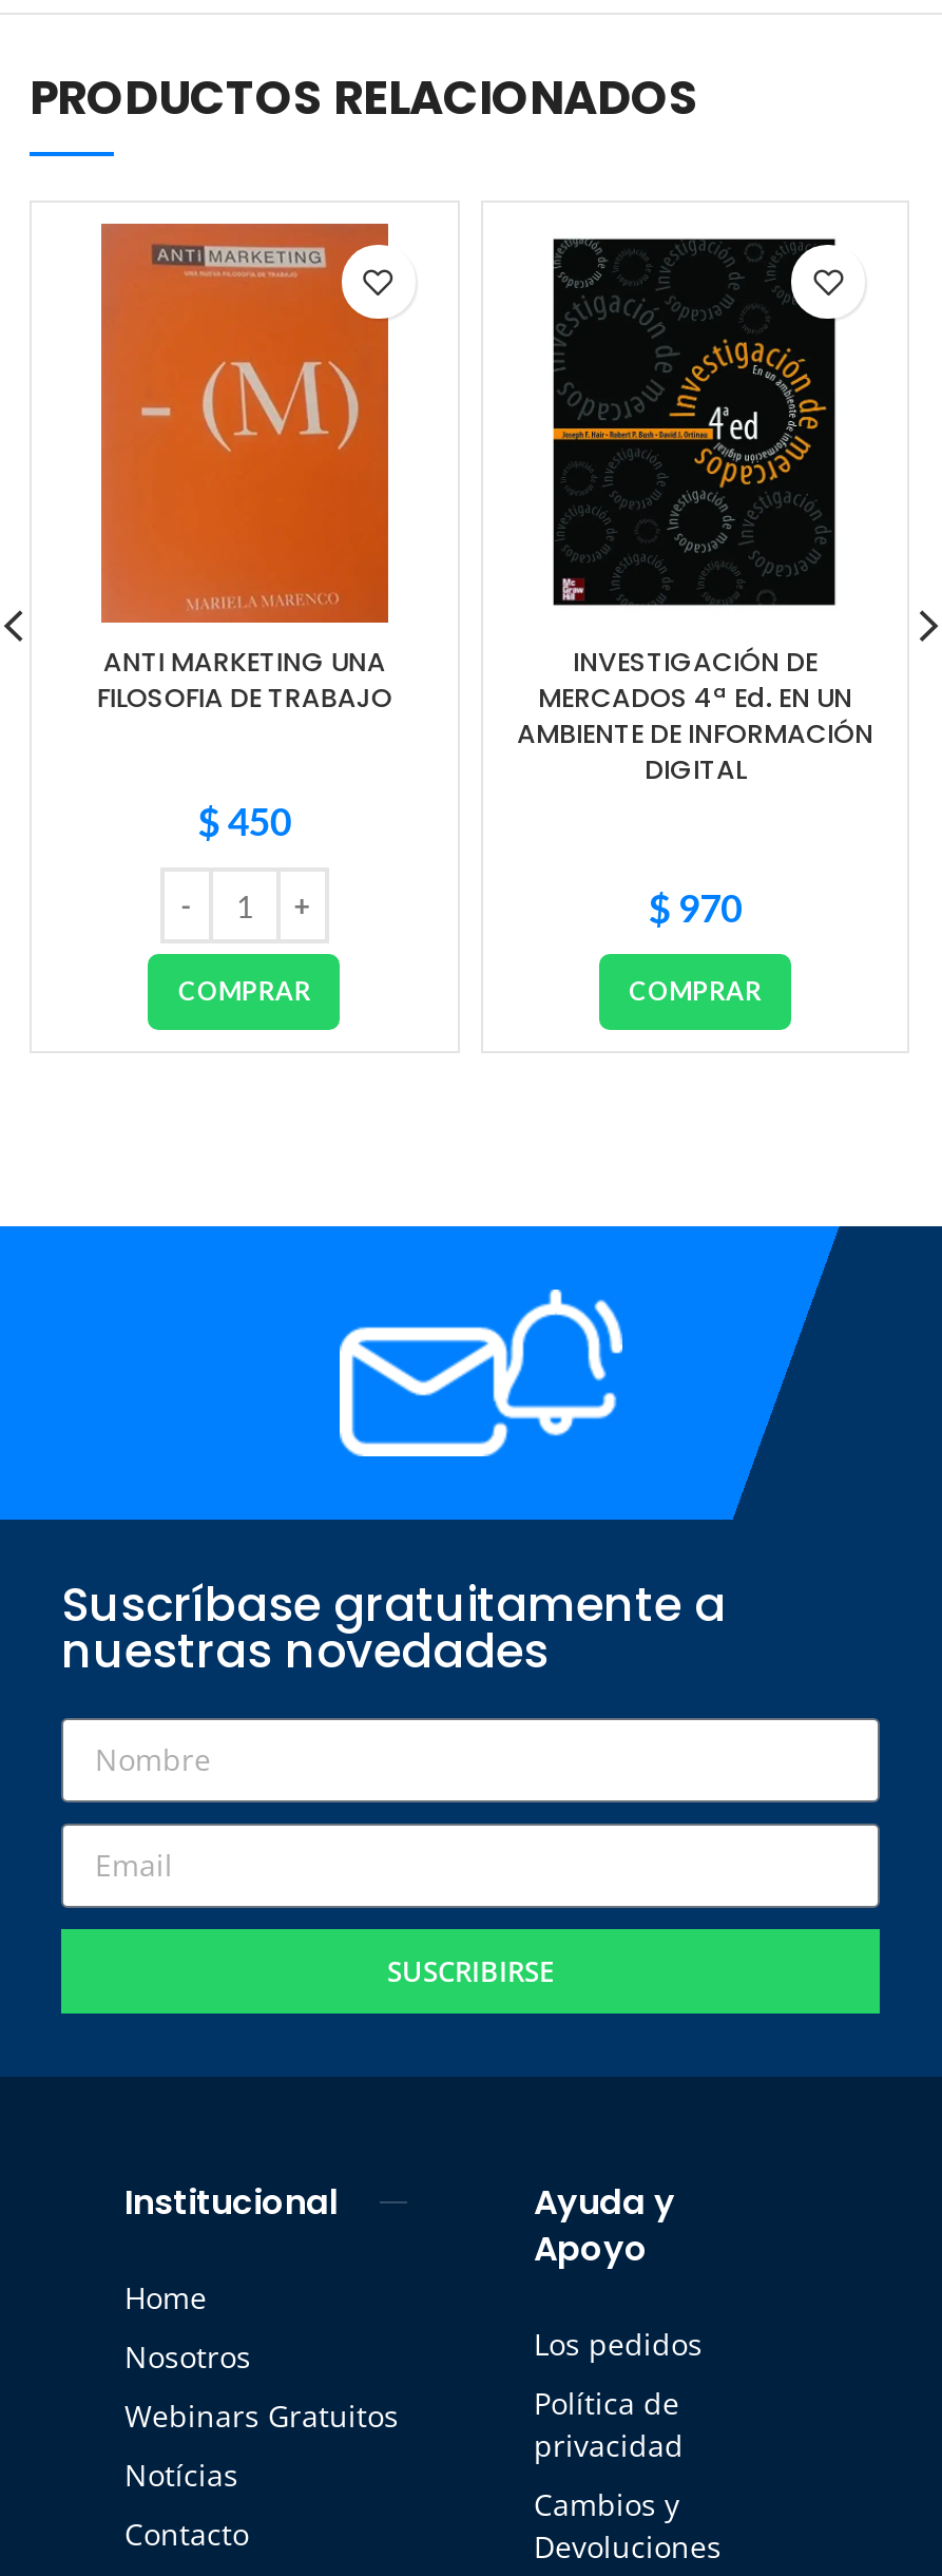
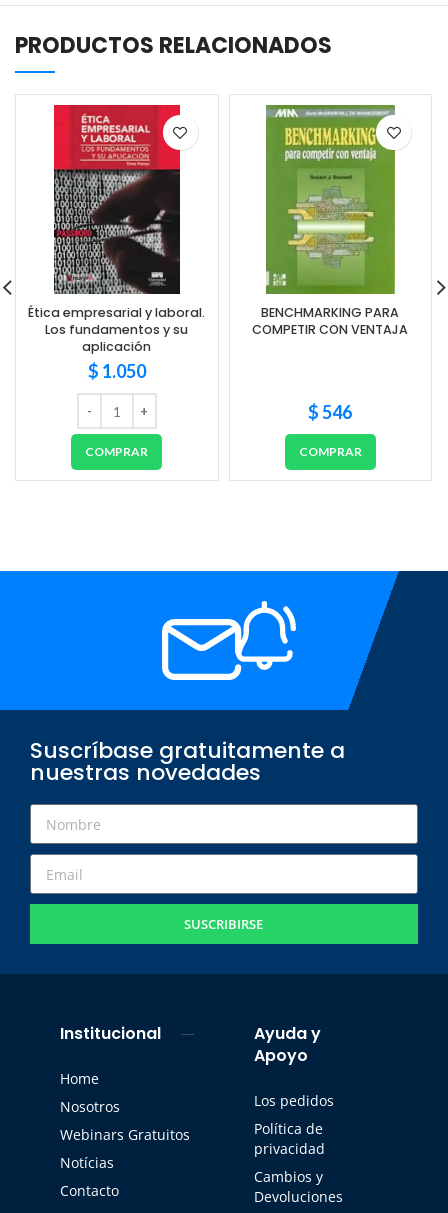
[97,222,392,845] [image] | ANTI MARKETING UNA | FILOSOFIA DE TRABAJO | $450 -> [28,105,205,382] [image] | Ética empresarial y laboral. | Los fundamentos y su | aplicación | $1.050
[517,236,873,788] [image] | INVESTIGACIÓN DE | MERCADOS 4ª Ed. EN UN | AMBIENTE DE INFORMACIÓN | DIGITAL -> [252,104,408,338] [image] | BENCHMARKING PARA | COMPETIR CON VENTAJA
[649,885,741,932] $970 -> [308,401,352,423] $546

